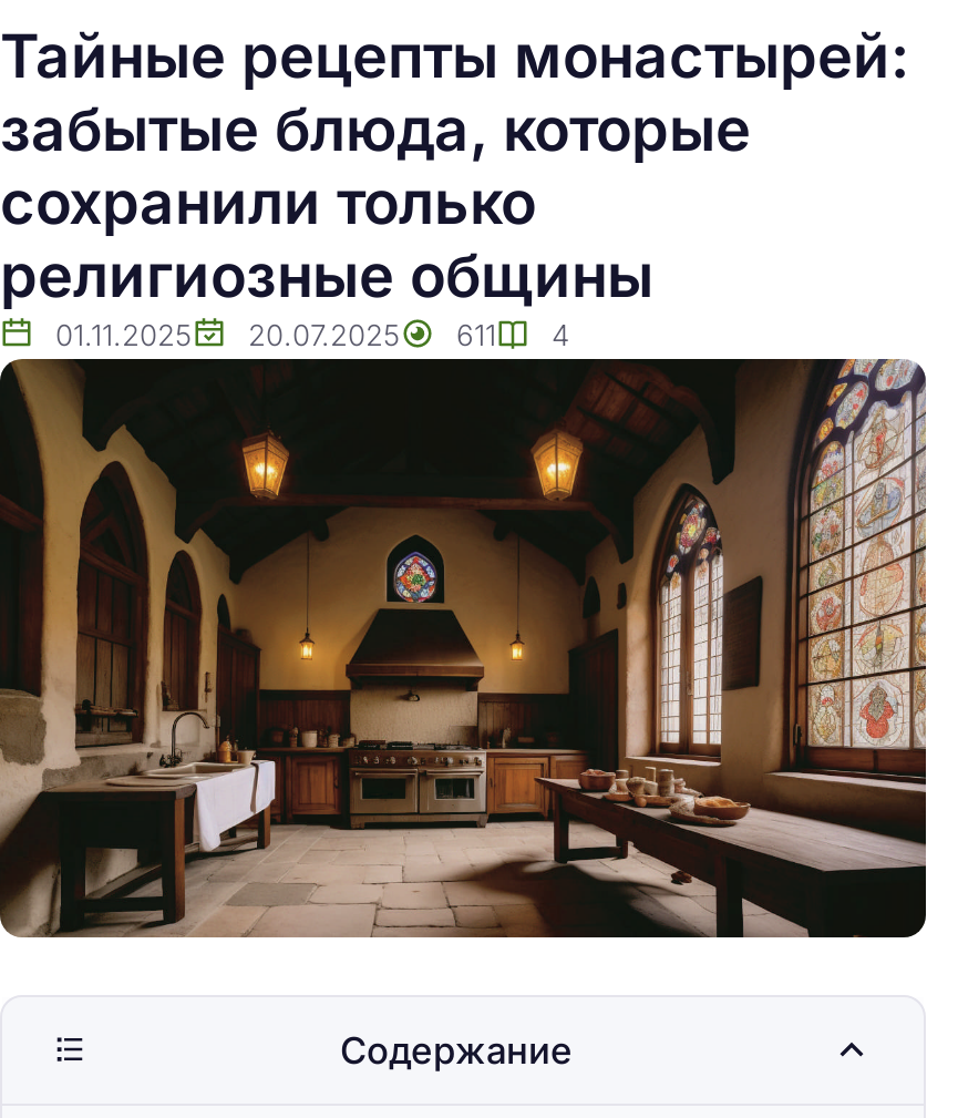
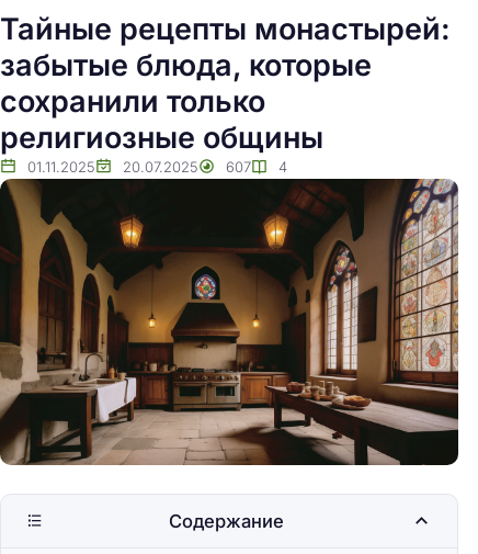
[55,317,569,352] 01.11.2025 20.07.2025 611 4 -> [27,158,287,176] 01.11.2025 20.07.2025 607 4

